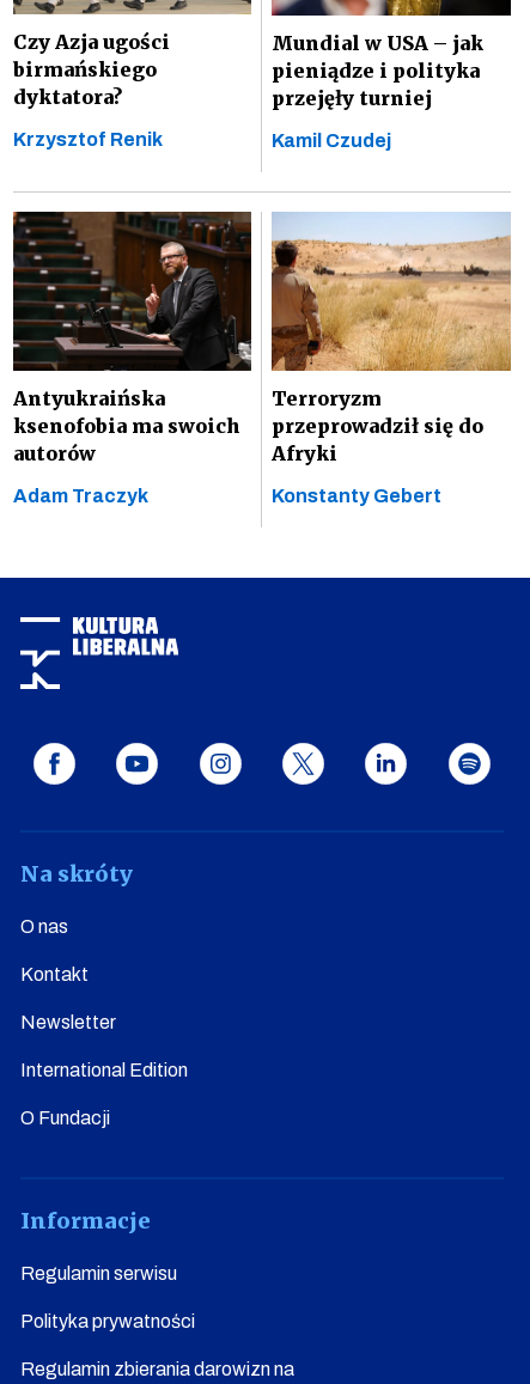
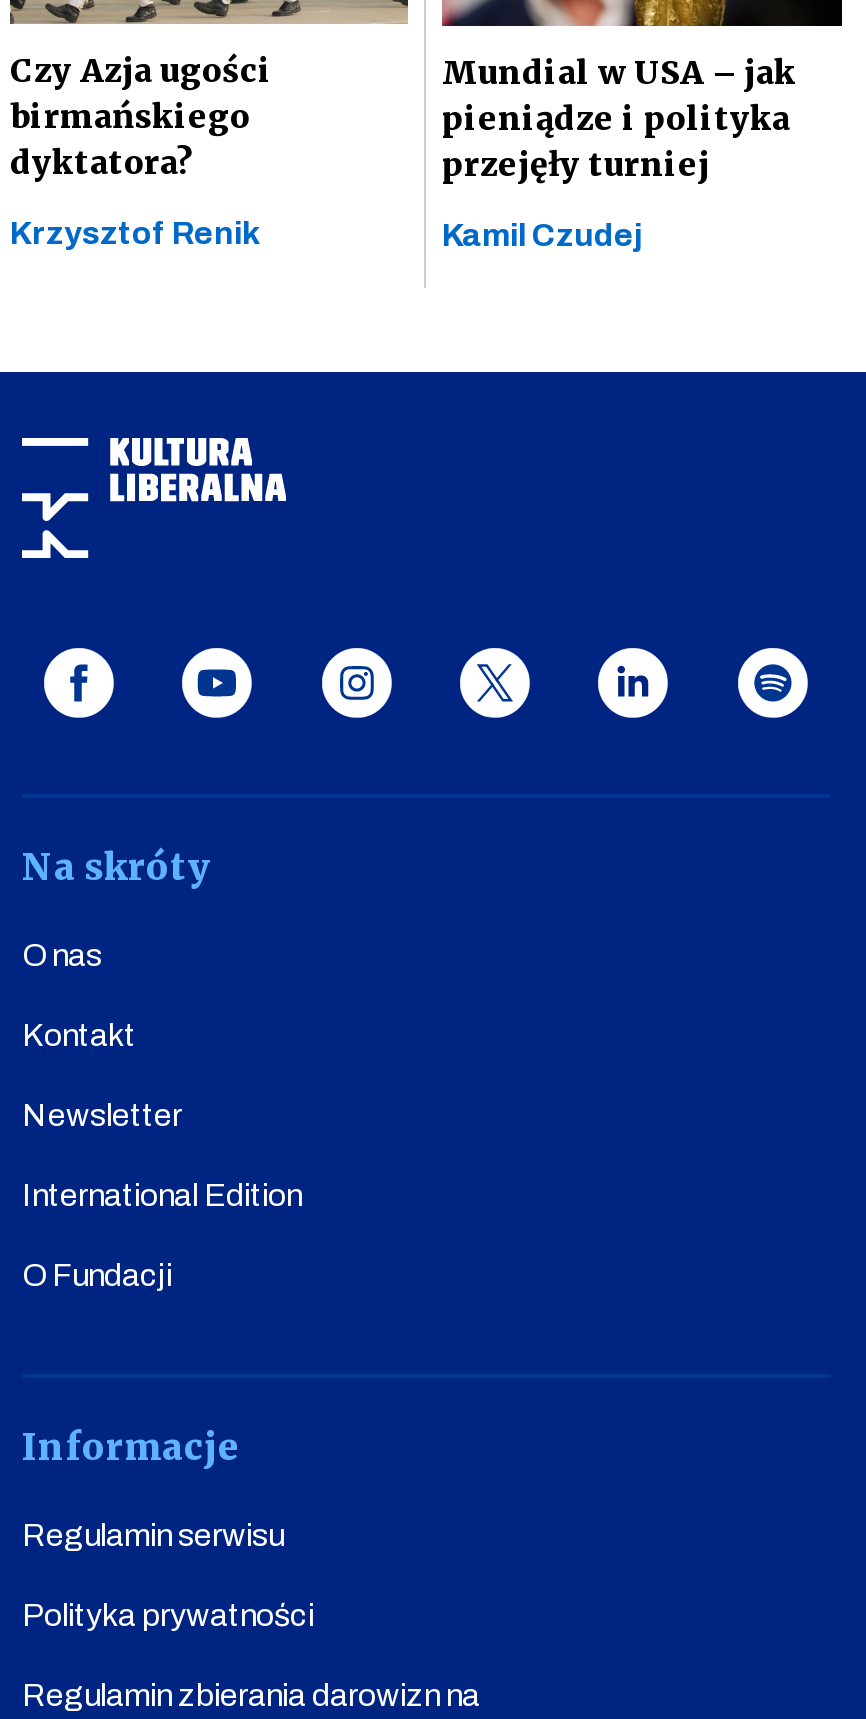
[12,211,251,505] [image] | Antyukraińska | ksenofobia ma swoich | autorów | Adam Traczyk -> none
[272,212,512,507] [image] | Terroryzm | przeprowadził się do | Afryki | Konstanty Gebert -> none

